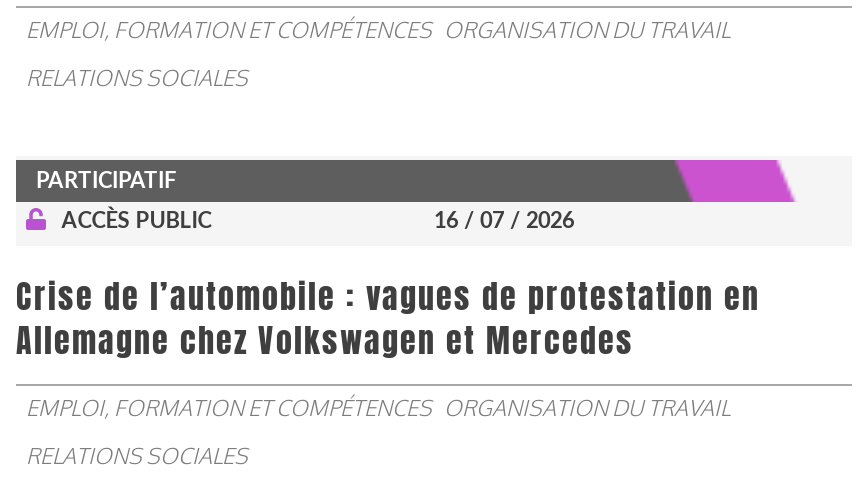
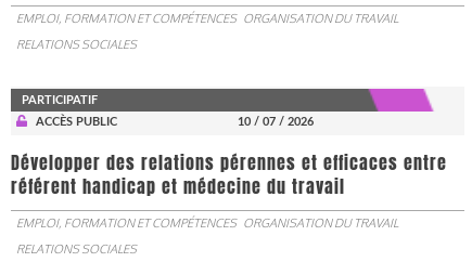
[434,210,574,232] 16 / 07 / 2026 -> [238,116,314,128] 10 / 07 / 2026
[16,274,760,364] Crise de l’automobile : vagues de protestation en | Allemagne chez Volkswagen et Mercedes -> [11,150,447,199] Développer des relations pérennes et efficaces entre | référent handicap et médecine du travail

